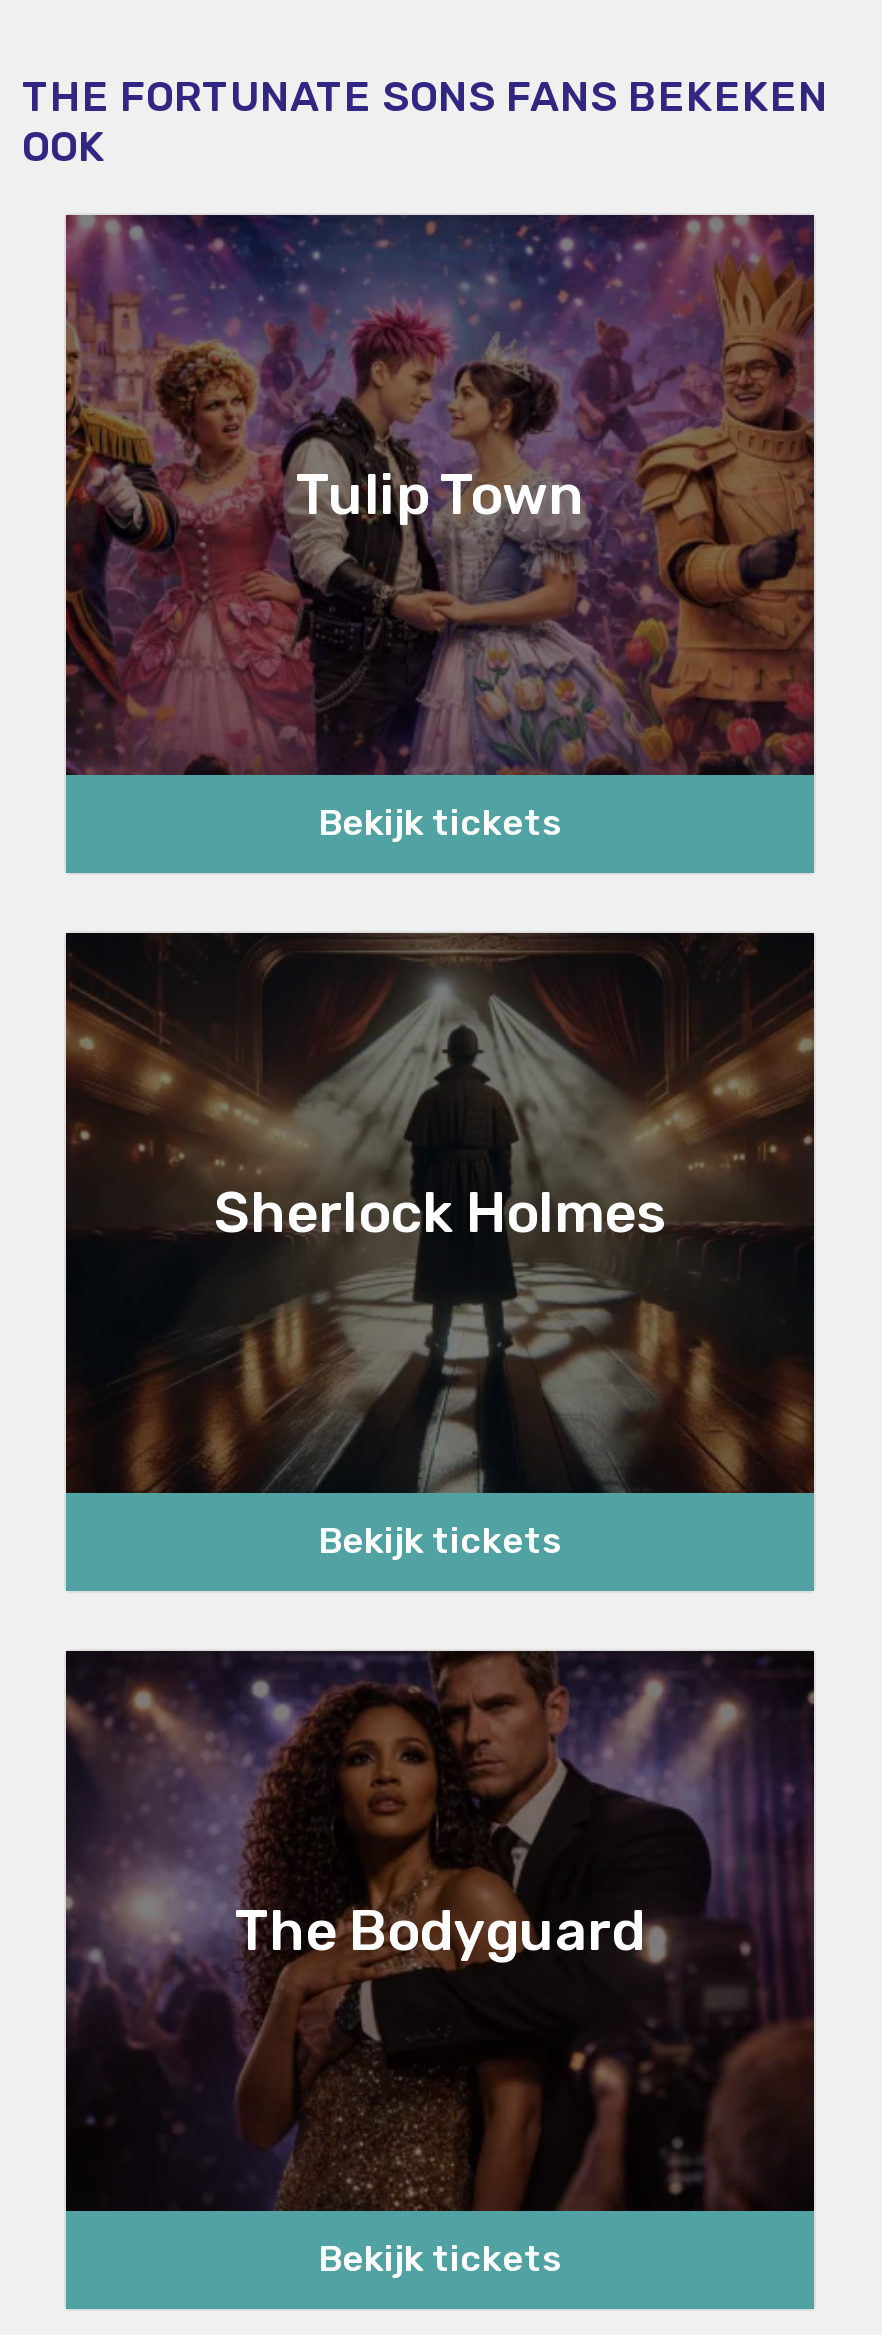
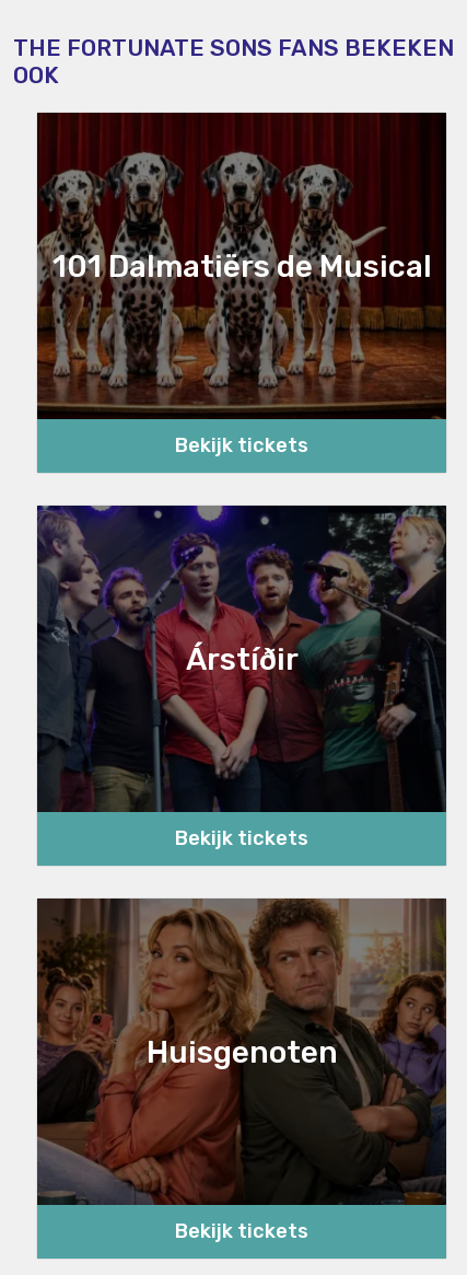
[64,213,816,527] [image] | Tulip Town -> [36,113,447,284] [image] | 101 Dalmatiërs de Musical
[66,543,814,775] [image] -> [37,292,446,419] [image]
[66,931,816,1493] [image] | Sherlock Holmes -> [36,505,447,813] [image] | Árstíðir
[66,1649,814,2211] [image] | The Bodyguard -> [36,897,446,1205] [image] | Huisgenoten

